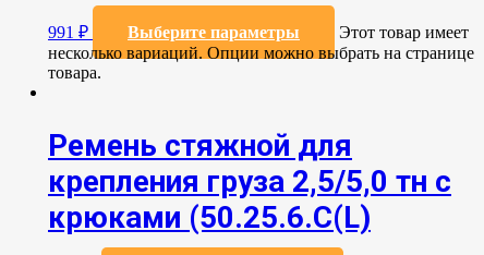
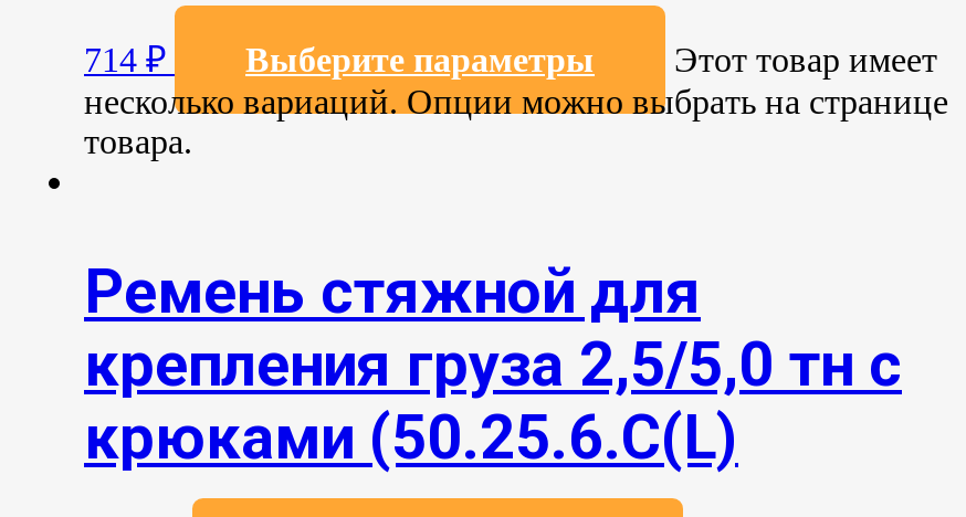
[48,23,88,42] 991 ₽ -> [84,42,166,80] 714 ₽

